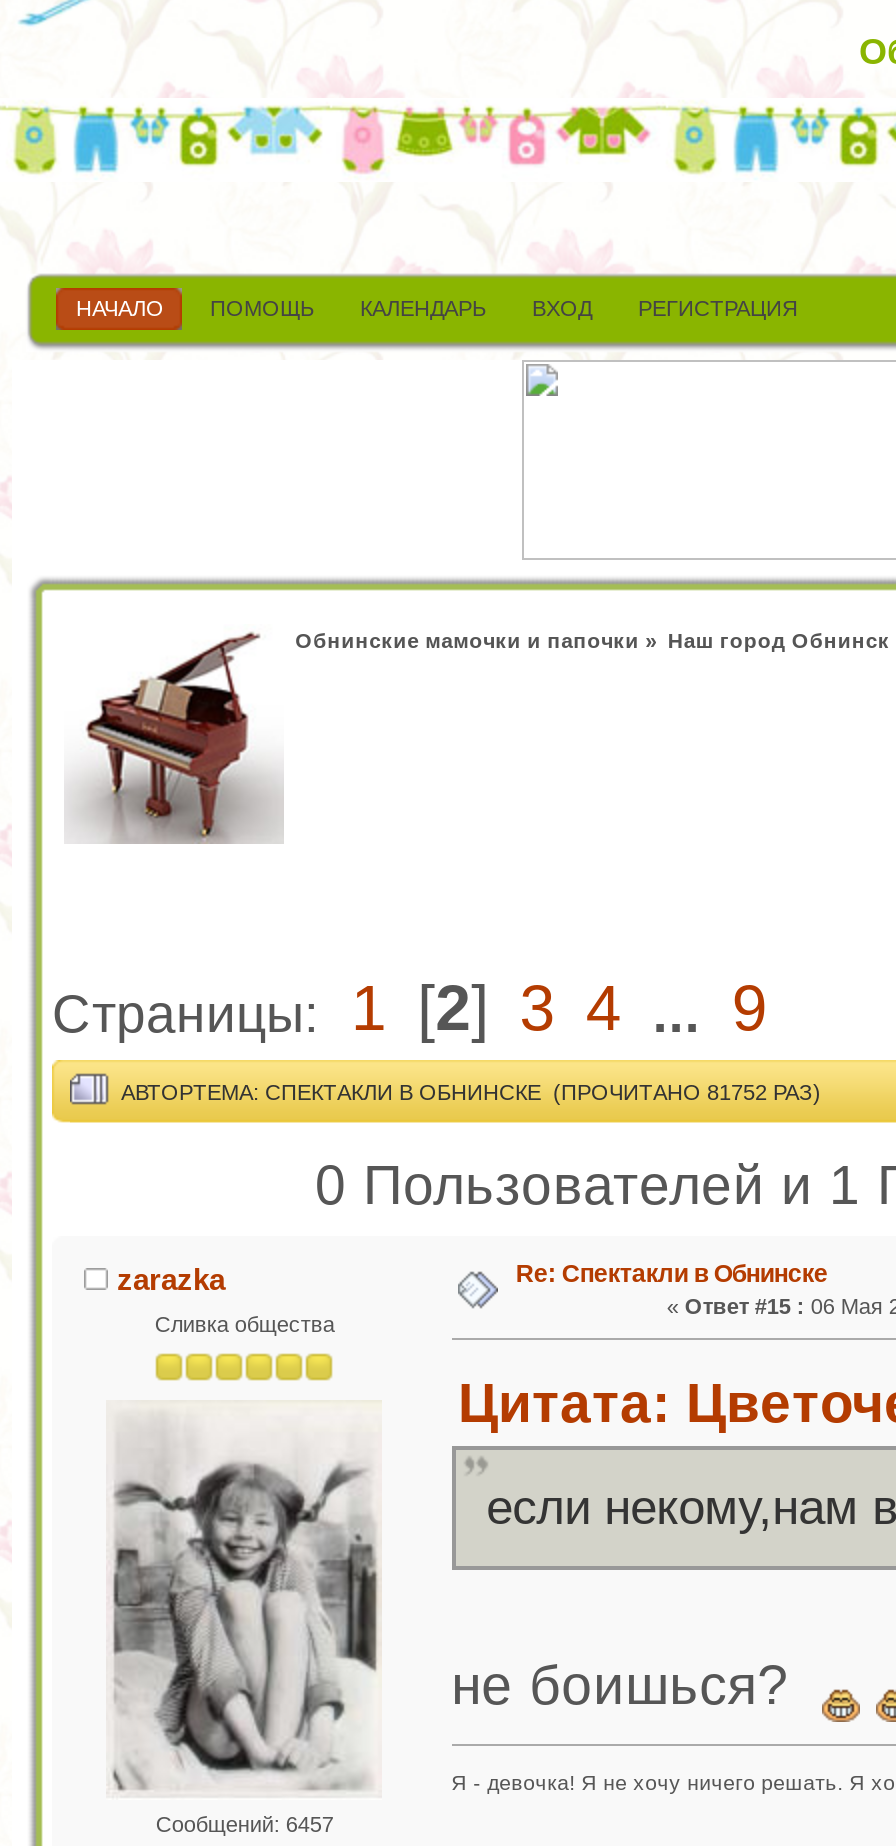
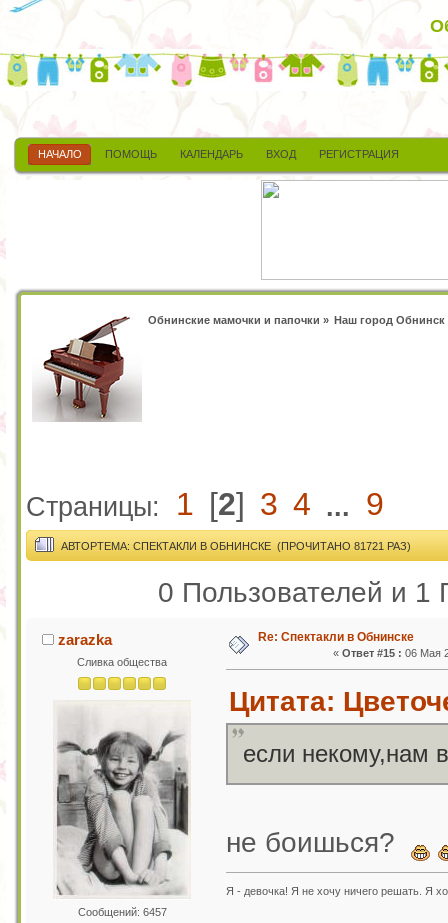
[121,1080,821,1104] АВТОРТЕМА: СПЕКТАКЛИ В ОБНИНСКЕ (ПРОЧИТАНО 81752 РАЗ) -> [60,540,410,552] АВТОРТЕМА: СПЕКТАКЛИ В ОБНИНСКЕ (ПРОЧИТАНО 81721 РАЗ)

